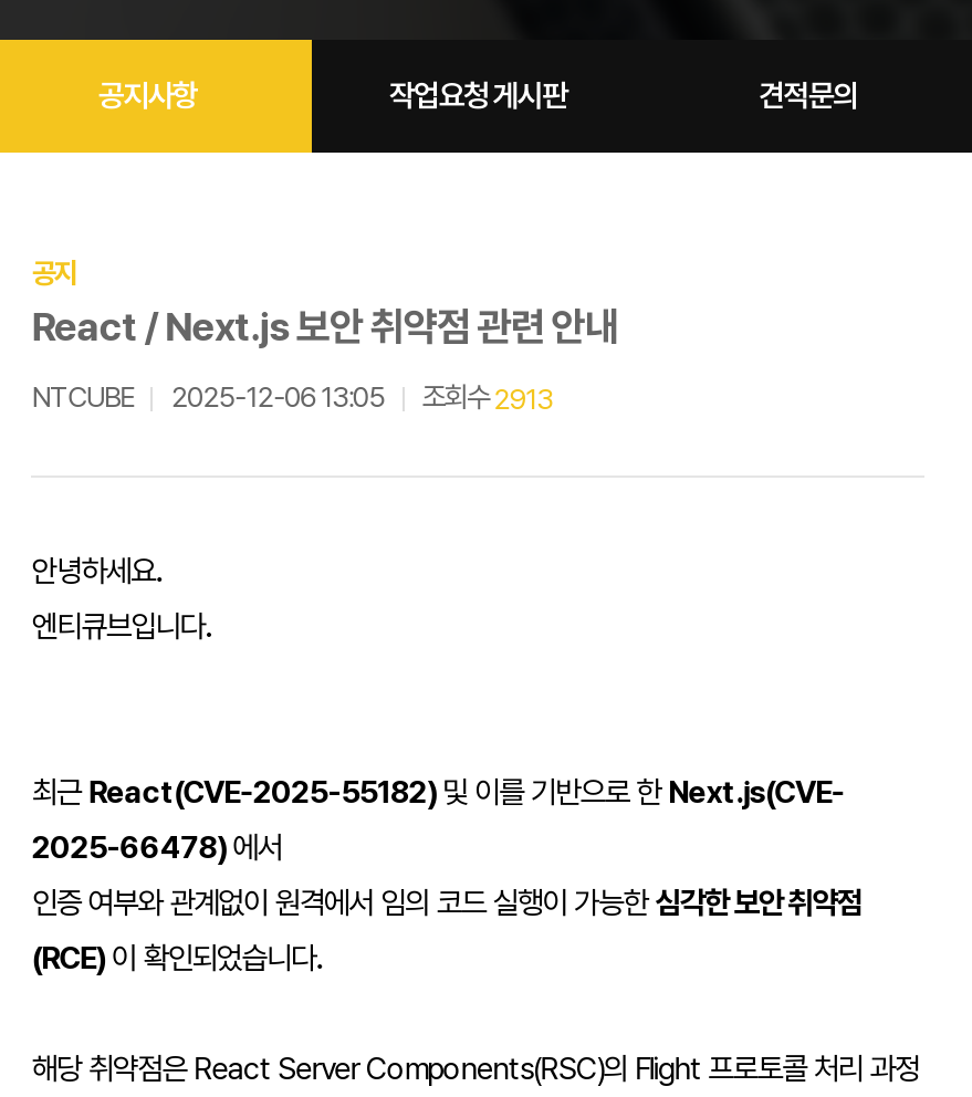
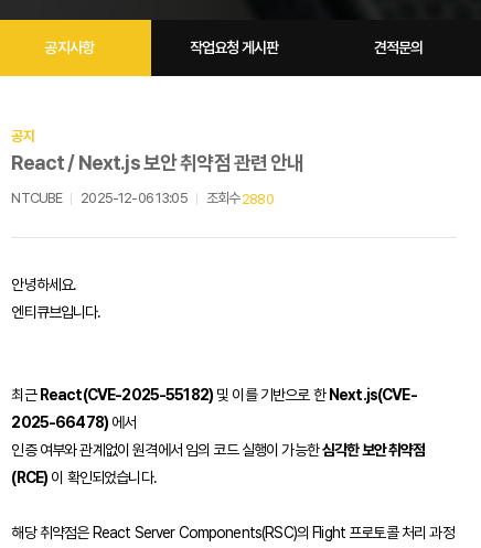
[32,380,552,415] NTCUBE 2025-12-06 13:05 조회수 2913 -> [11,190,273,207] NTCUBE 2025-12-06 13:05 조회수 2880

